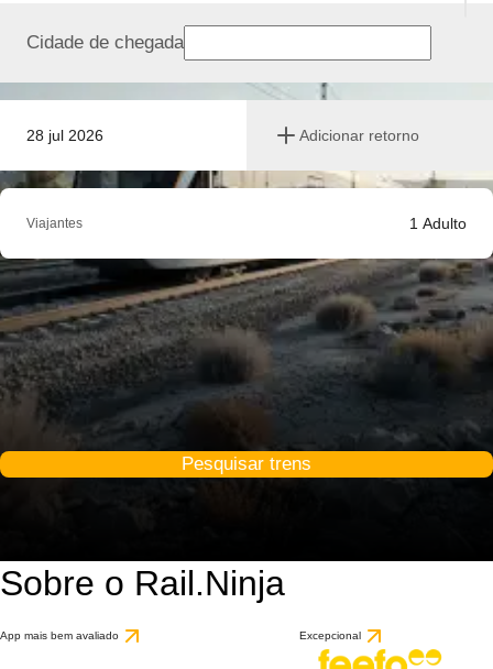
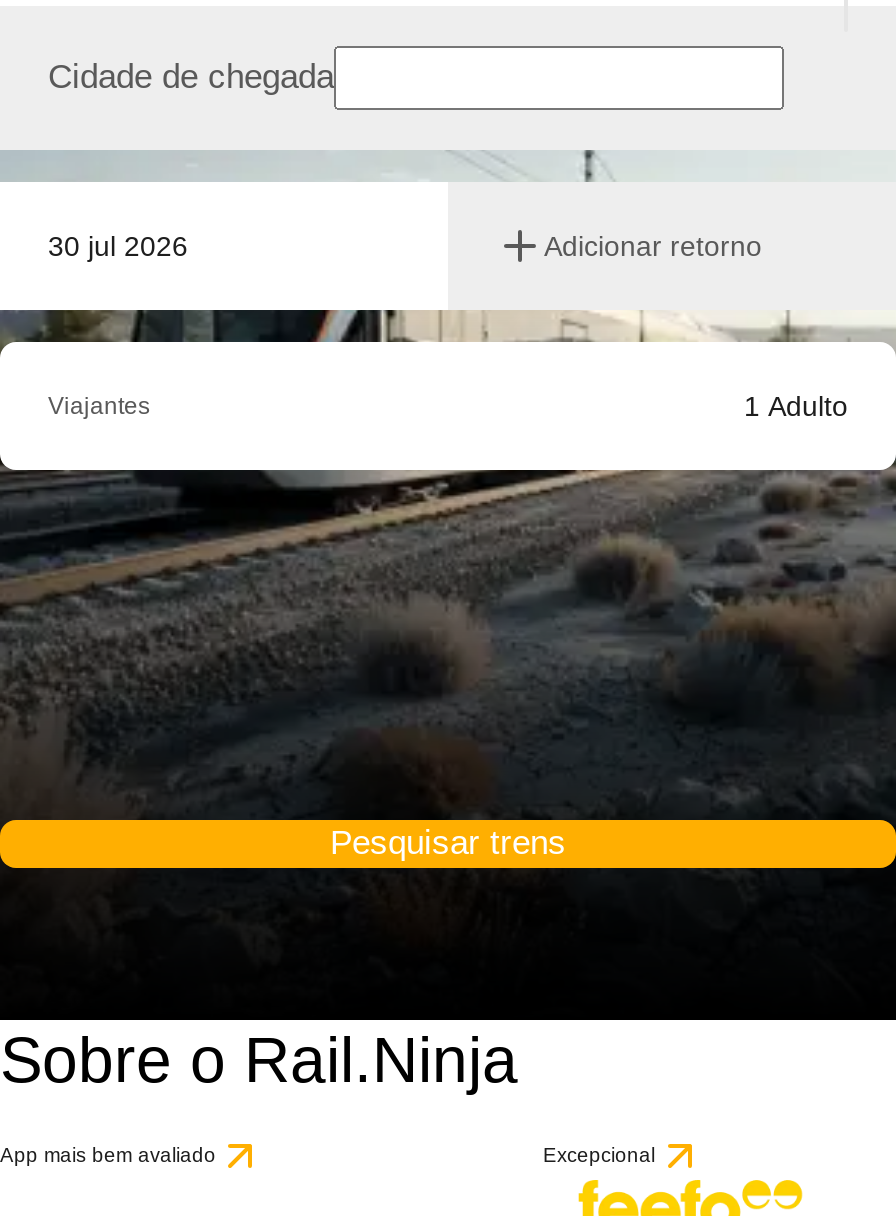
[26,127,103,144] 28 jul 2026 -> [48,230,188,262] 30 jul 2026

